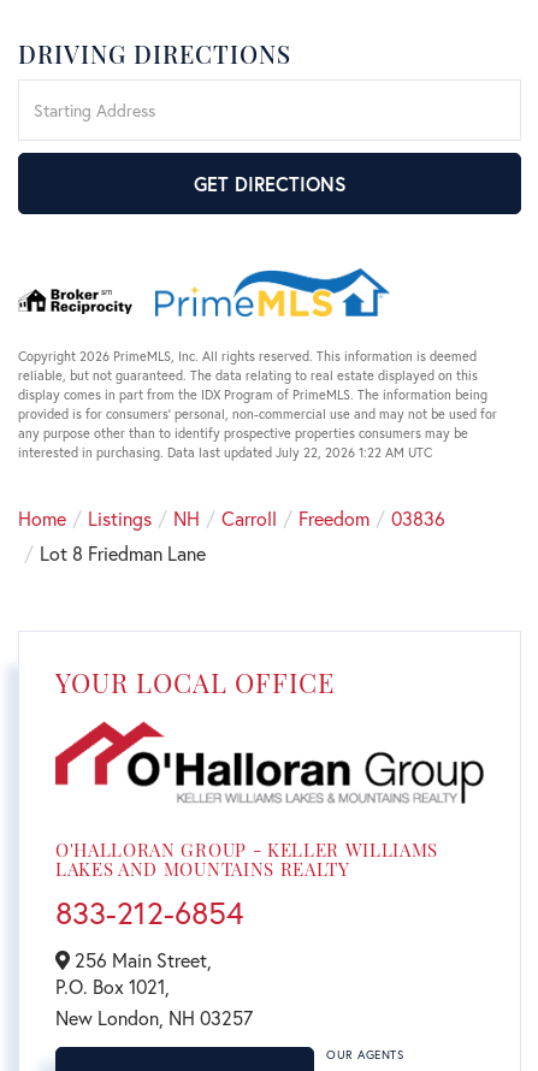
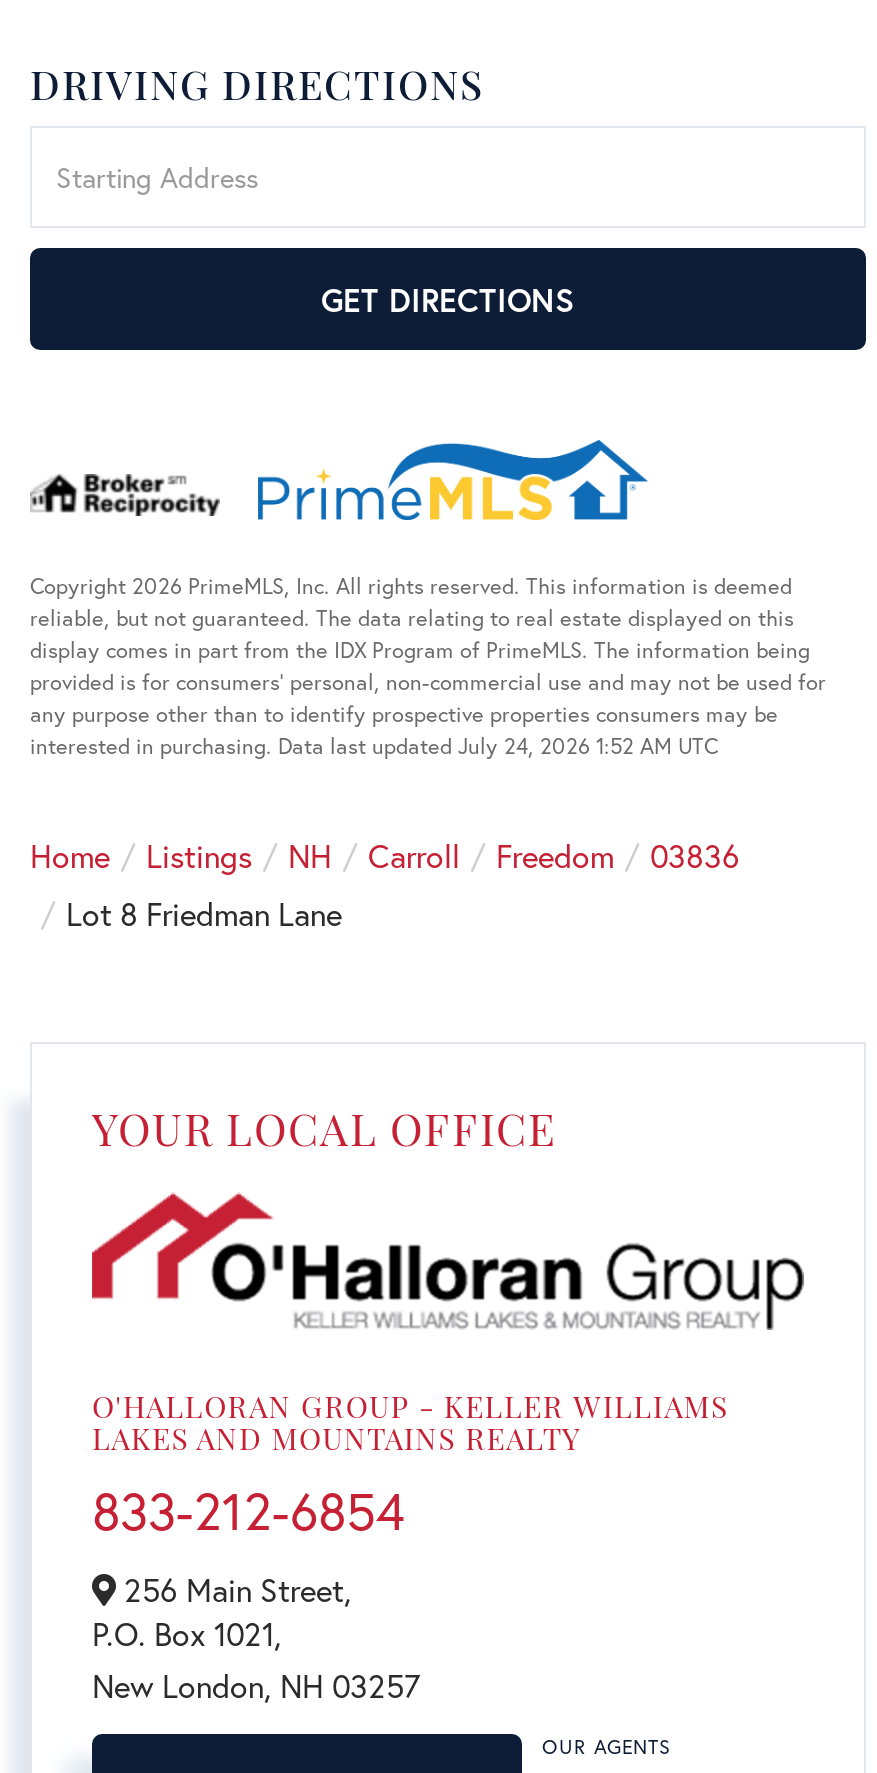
[18,444,432,461] interested in purchasing. Data last updated July 22, 2026 1:22 AM UTC -> [30,733,718,761] interested in purchasing. Data last updated July 24, 2026 1:52 AM UTC

